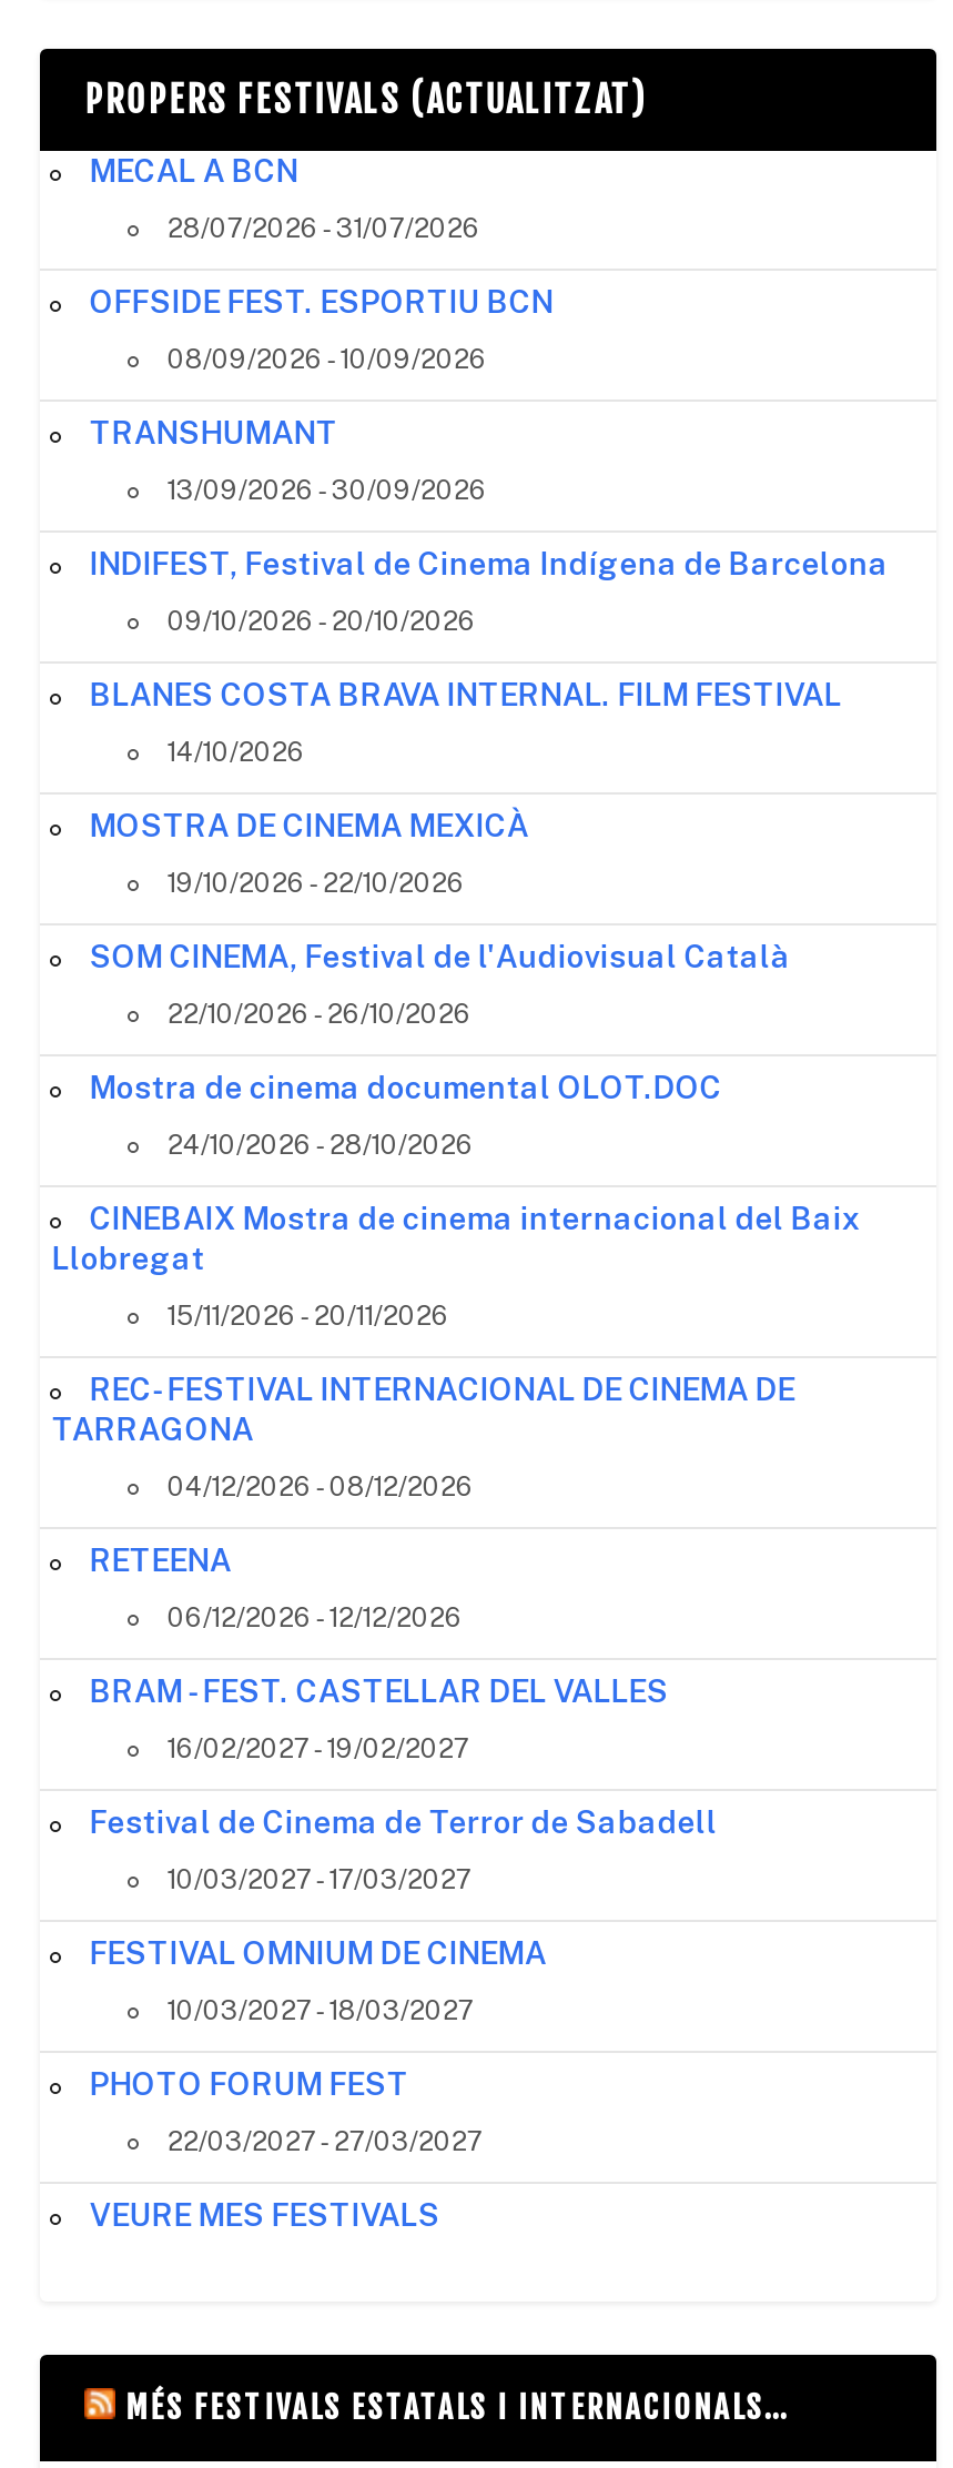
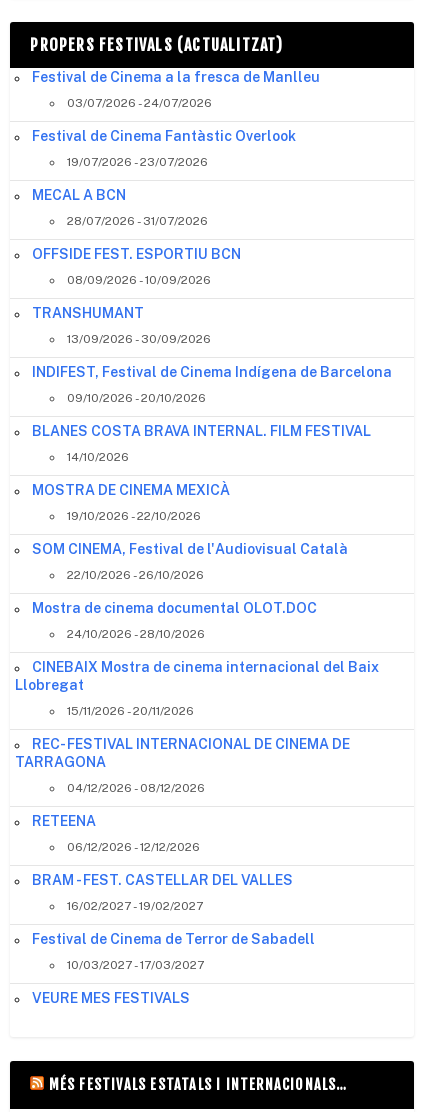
none -> [32,69,320,169] Festival de Cinema a la fresca de Manlleu | 03/07/2026 - 24/07/2026 | Festival de Cinema Fantàstic Overlook | 19/07/2026 - 23/07/2026
moved [52,152,888,1895] -> [15,187,392,972]: MECAL A BCN | 28/07/2026 - 31/07/2026 | OFFSIDE FEST. ESPORTIU BCN | ... | Festival de Cinema de Terror de Sabadell | 10/03/2027 - 17/03/2027
[90,1935,547,2157] FESTIVAL OMNIUM DE CINEMA | 10/03/2027 - 18/03/2027 | PHOTO FORUM FEST | 22/03/2027 - 27/03/2027 -> none

